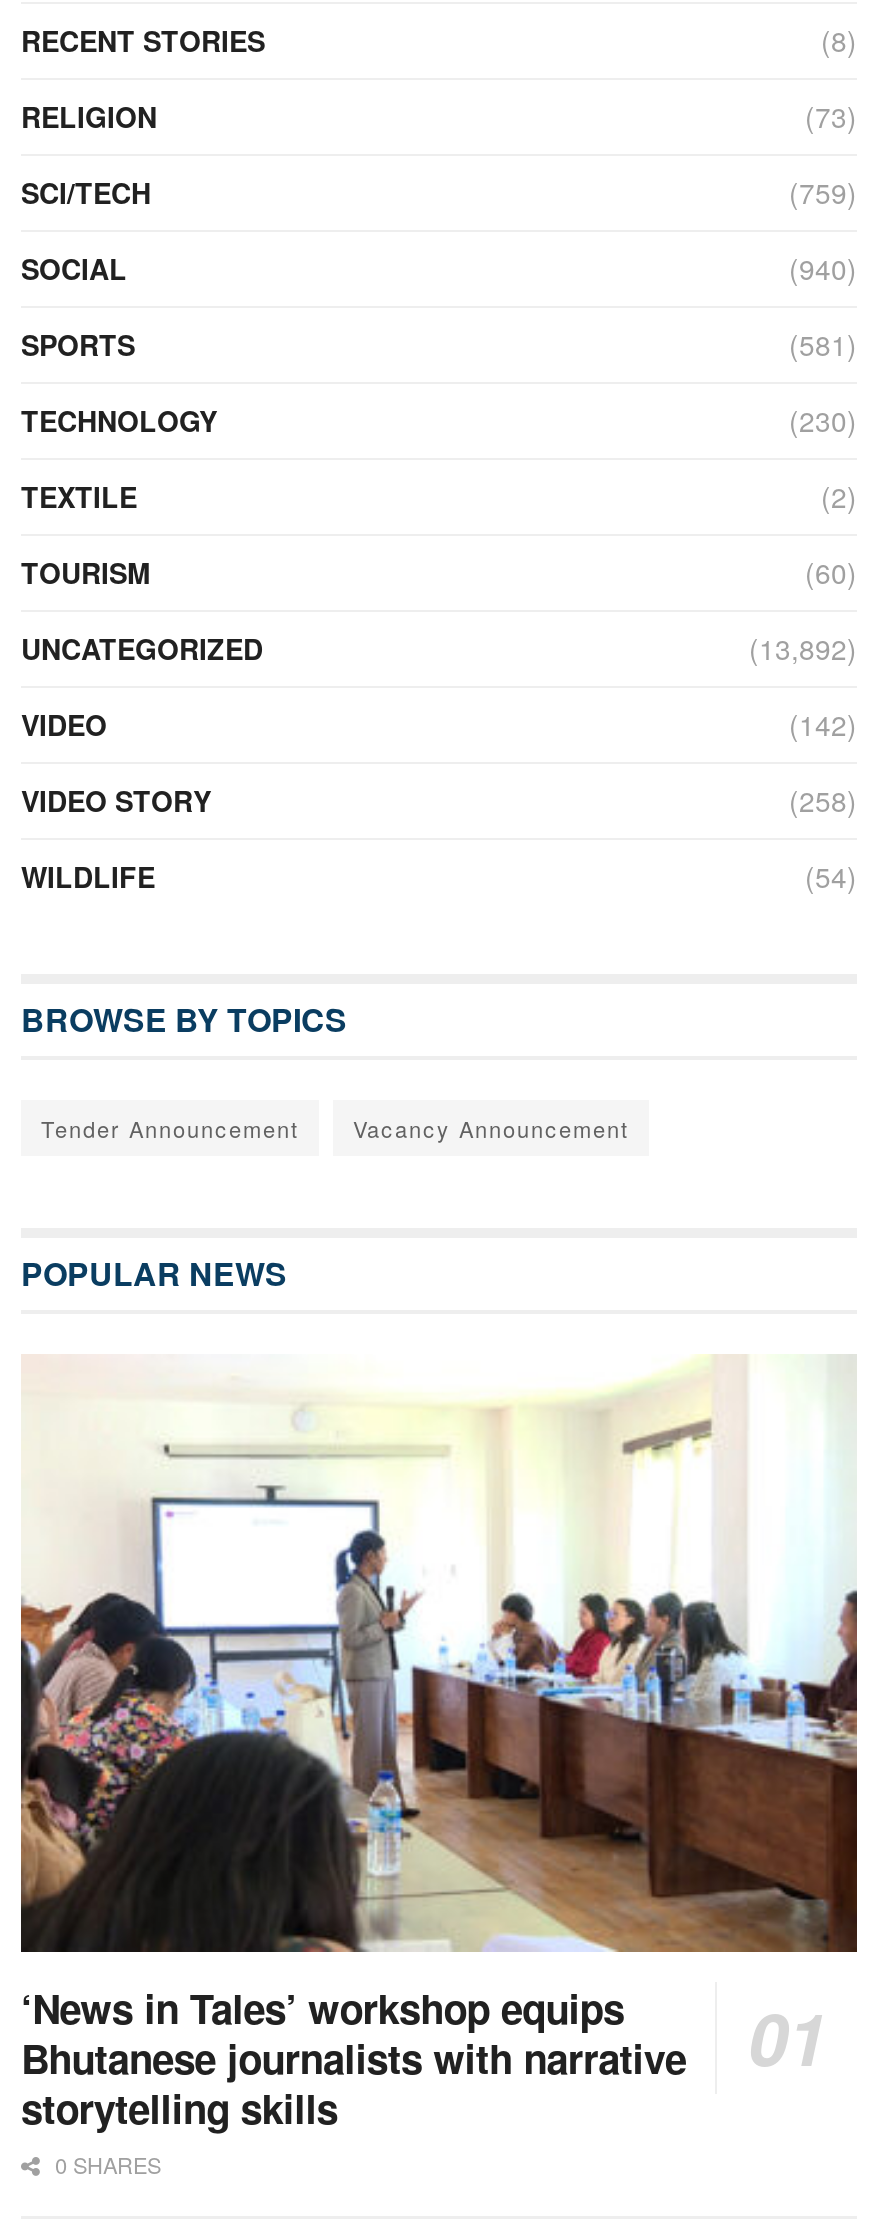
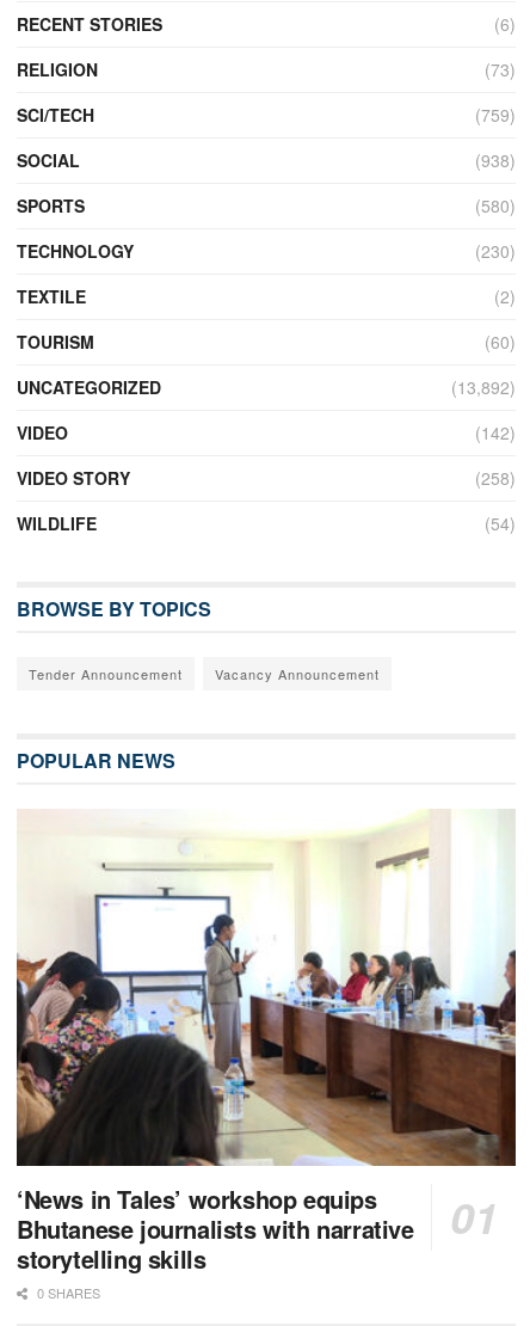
[821,20,857,60] (8) -> [494,12,516,36] (6)
[789,248,857,288] (940) -> [475,148,516,172] (938)
[789,324,857,364] (581) -> [475,194,516,217] (580)

